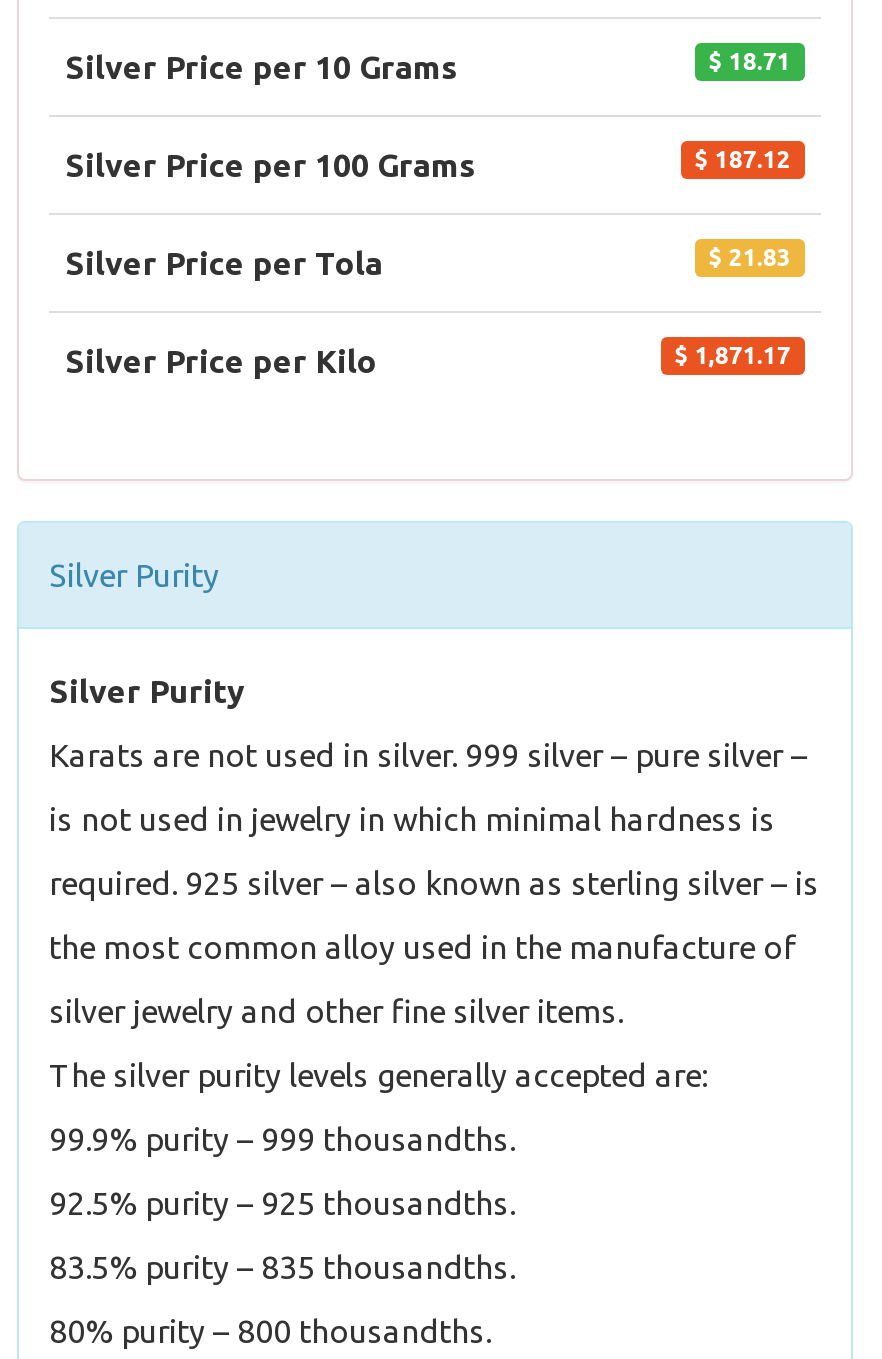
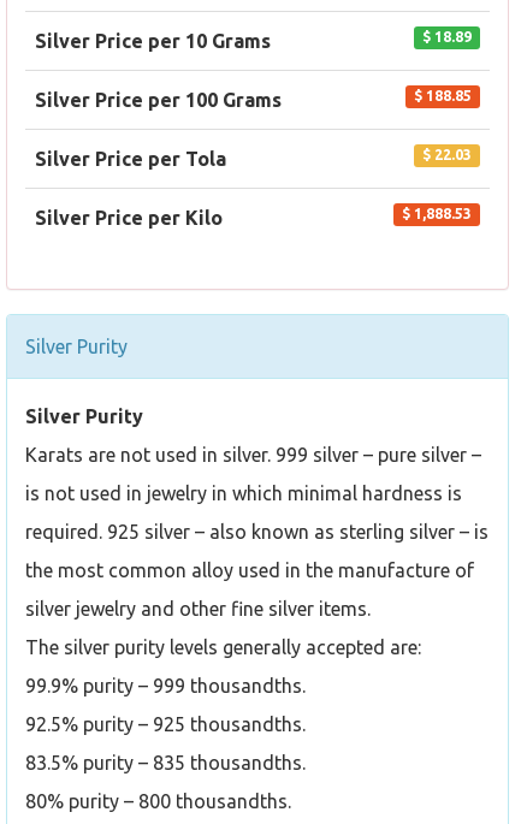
[709,47,791,73] $ 18.71 -> [422,29,471,45] $ 18.89
[695,145,791,171] $ 187.12 -> [414,88,471,103] $ 188.85
[709,243,791,269] $ 21.83 -> [422,147,471,162] $ 22.03
[675,341,791,367] $ 1,871.17 -> [402,206,471,221] $ 1,888.53

